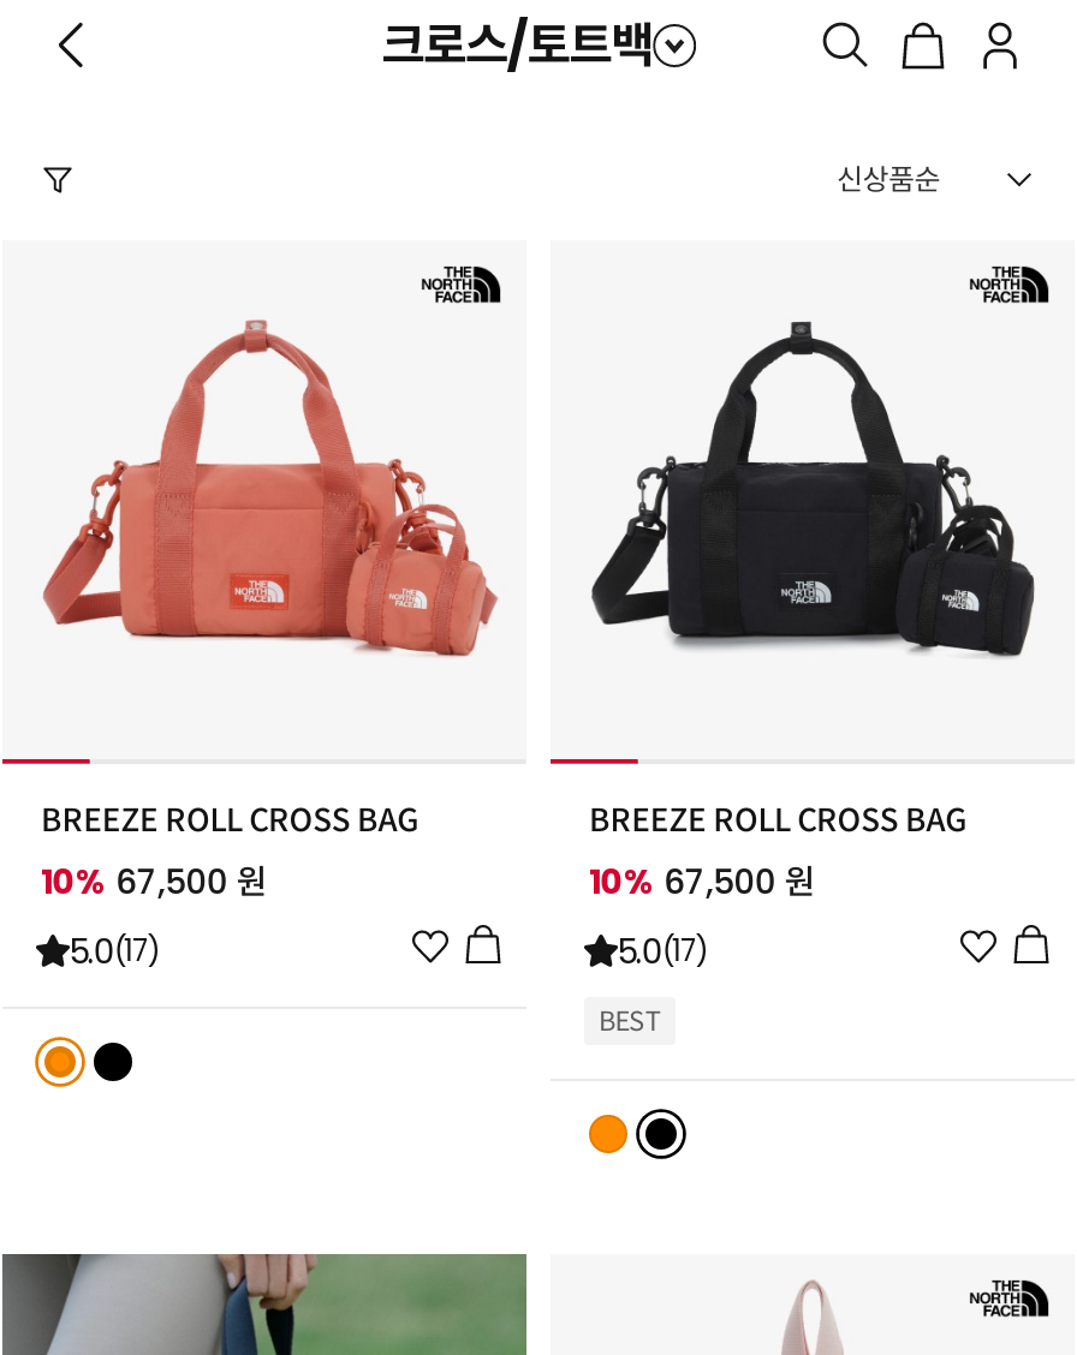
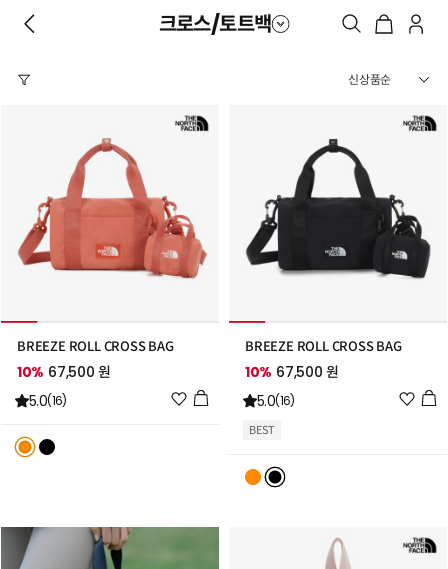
[70,927,158,975] 5.0(17) -> [29,391,67,411] 5.0(16)
[618,927,706,975] 5.0(17) -> [257,391,295,411] 5.0(16)

